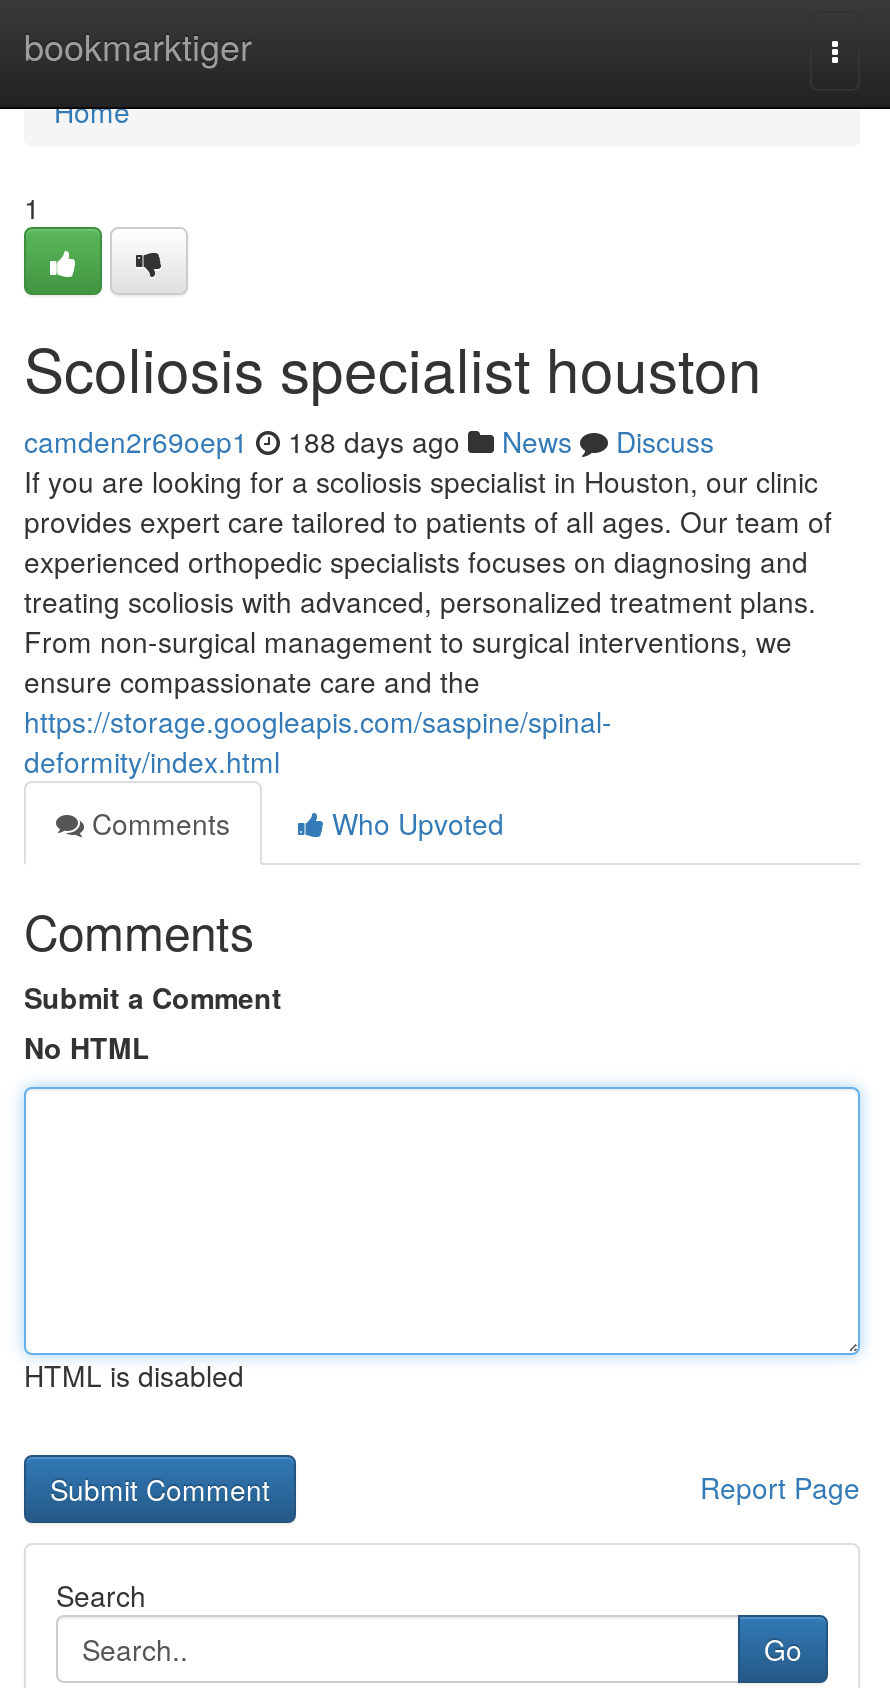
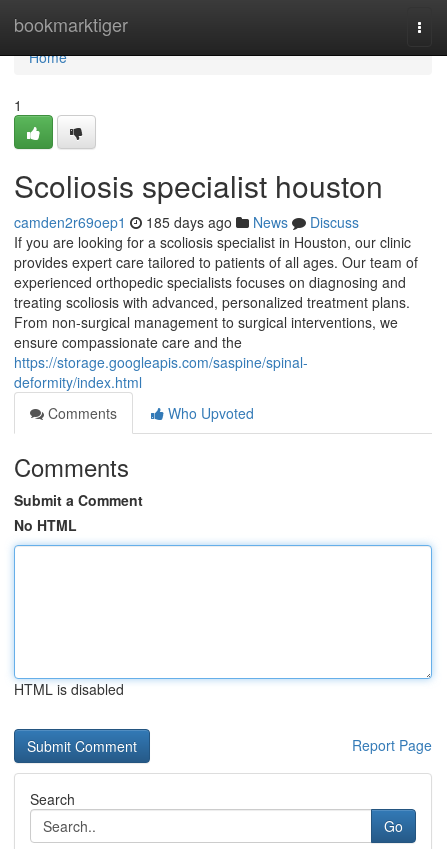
[24,421,714,461] camden2r69oep1 188 days ago News Discuss -> [14,212,359,232] camden2r69oep1 185 days ago News Discuss

